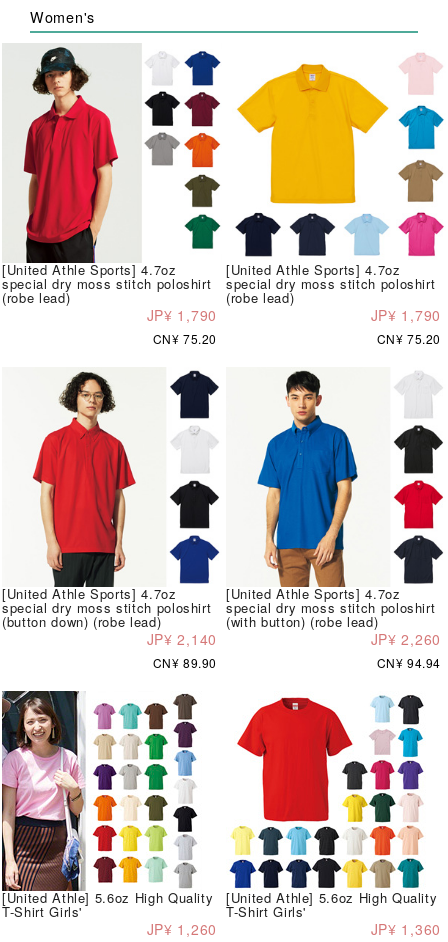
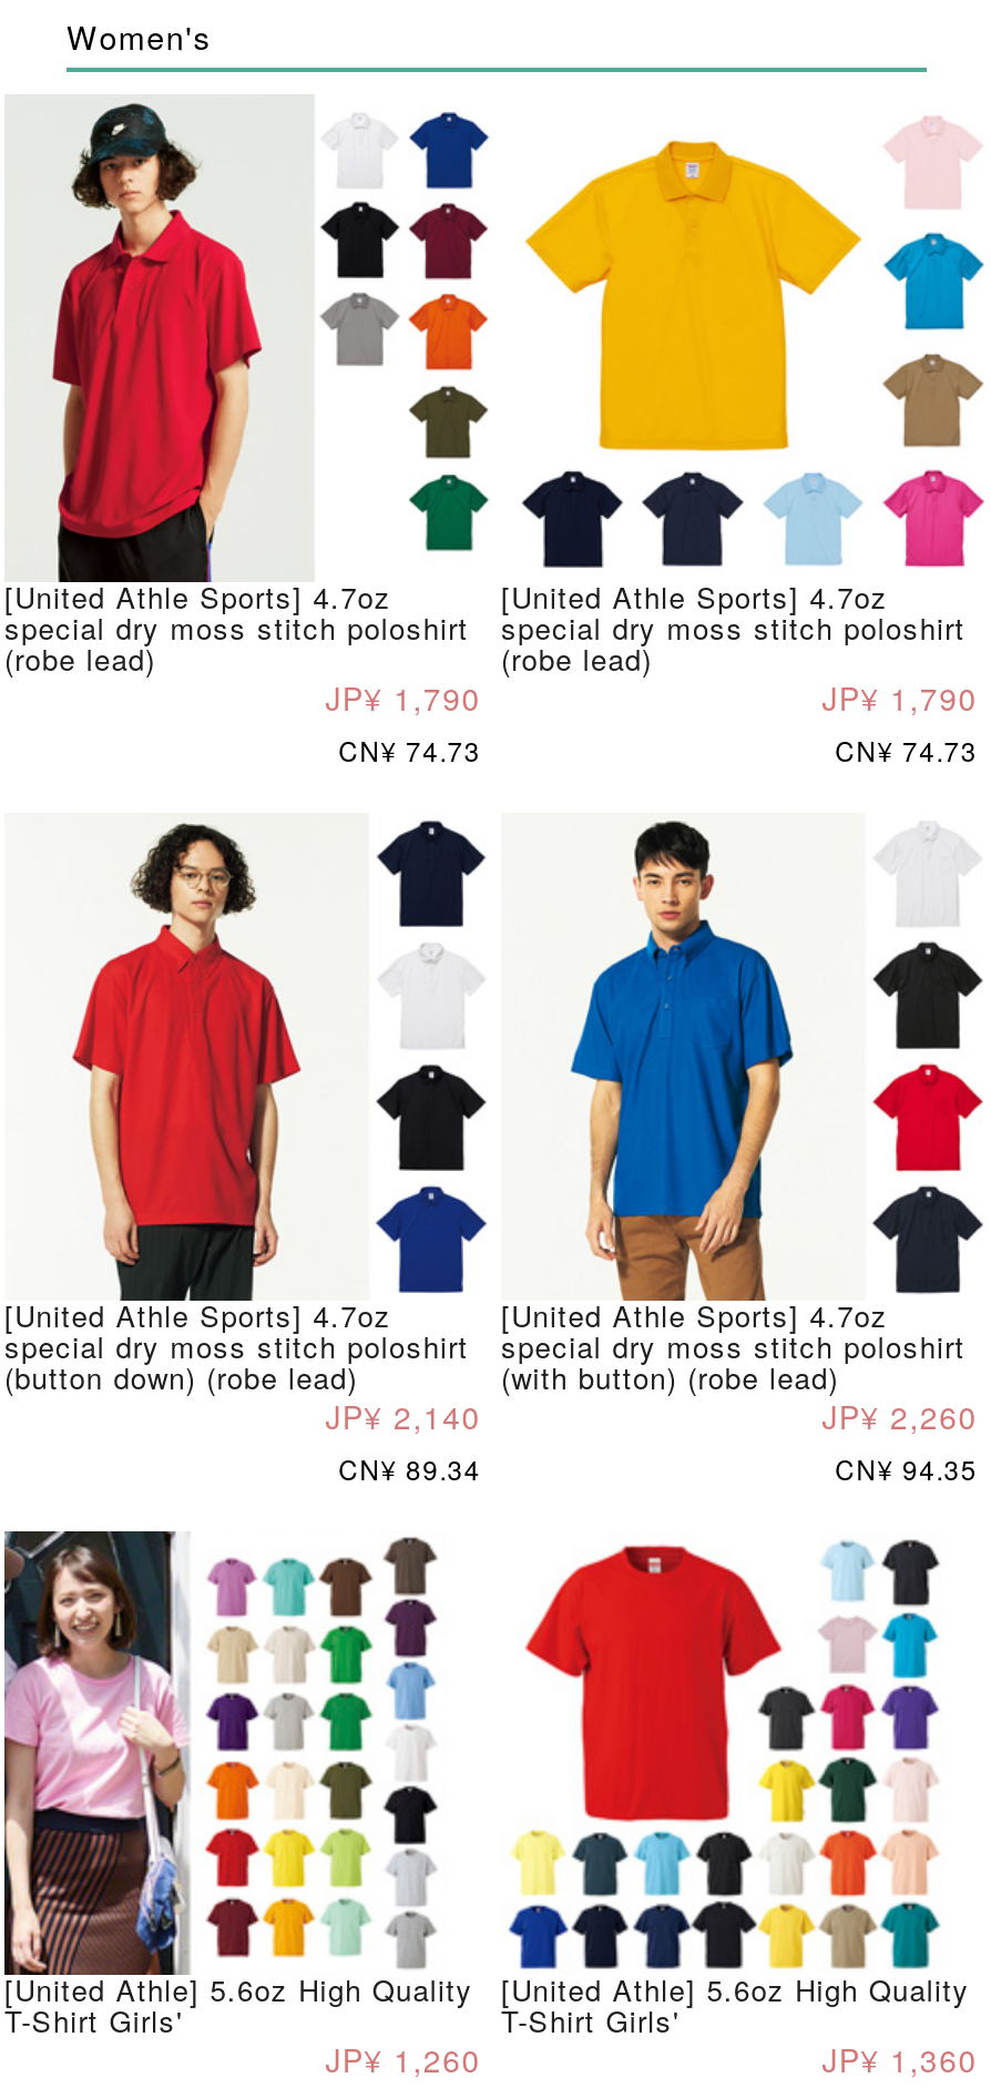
[153,330,217,347] CN¥ 75.20 -> [338,732,481,769] CN¥ 74.73
[377,330,441,347] CN¥ 75.20 -> [835,732,978,769] CN¥ 74.73
[153,654,217,671] CN¥ 89.90 -> [338,1450,481,1488] CN¥ 89.34
[377,654,441,671] CN¥ 94.94 -> [835,1450,978,1488] CN¥ 94.35

